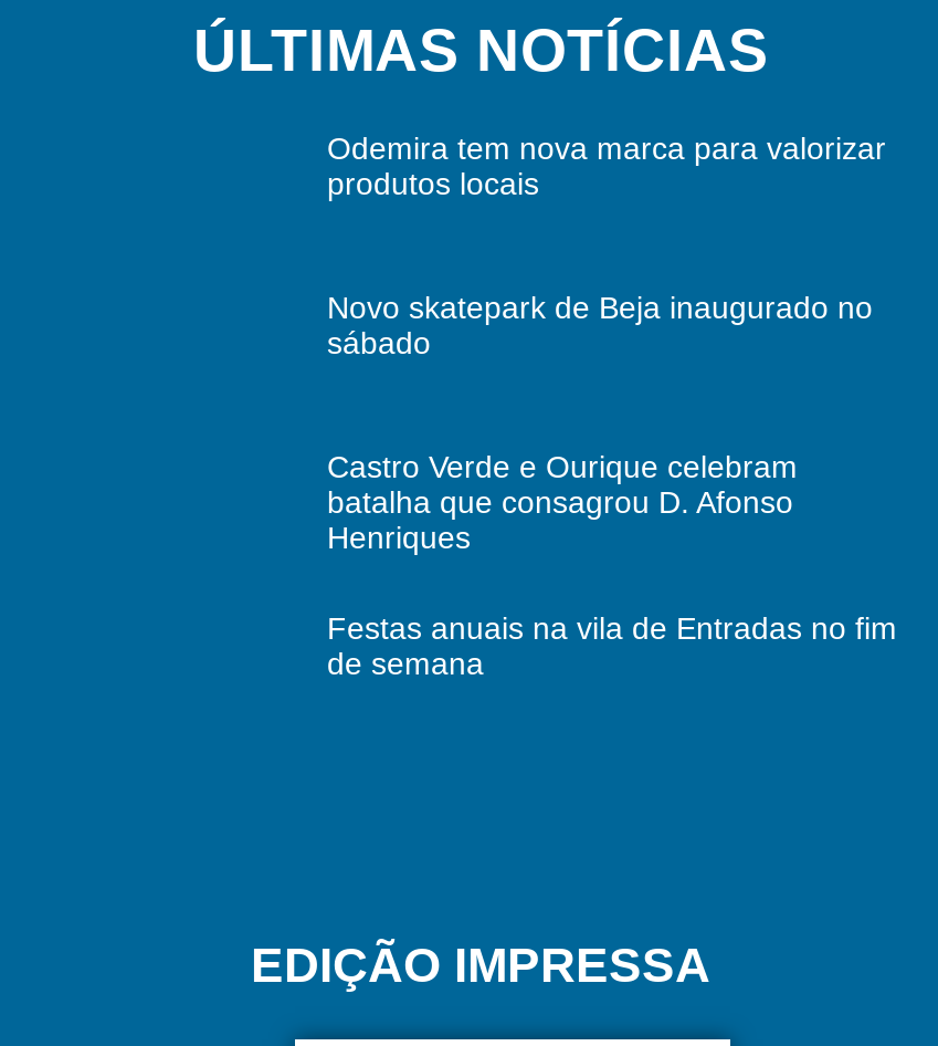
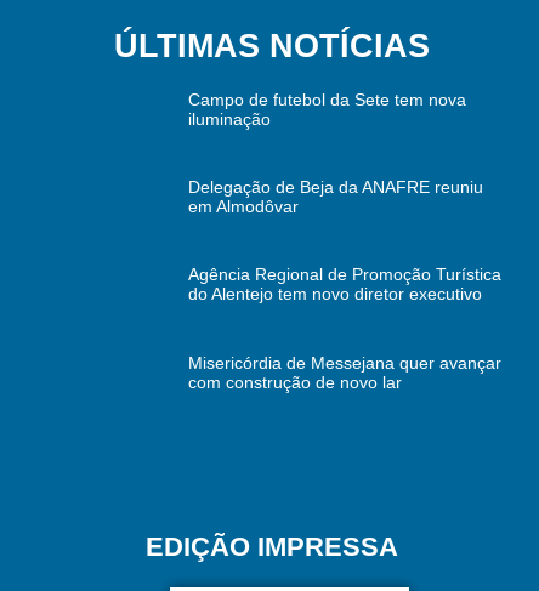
[327,130,886,201] Odemira tem nova marca para valorizar | produtos locais -> [188,90,466,128] Campo de futebol da Sete tem nova | iluminação
[327,290,873,360] Novo skatepark de Beja inaugurado no | sábado -> [188,177,483,216] Delegação de Beja da ANAFRE reuniu | em Almodôvar
[327,449,798,556] Castro Verde e Ourique celebram | batalha que consagrou D. Afonso | Henriques -> [188,265,501,304] Agência Regional de Promoção Turística | do Alentejo tem novo diretor executivo
[327,611,897,682] Festas anuais na vila de Entradas no fim | de semana -> [188,353,501,391] Misericórdia de Messejana quer avançar | com construção de novo lar

